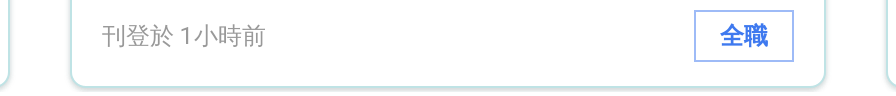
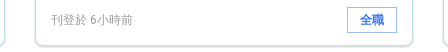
[102,21,266,49] 刊登於 1小時前 -> [51,12,133,26] 刊登於 6小時前

